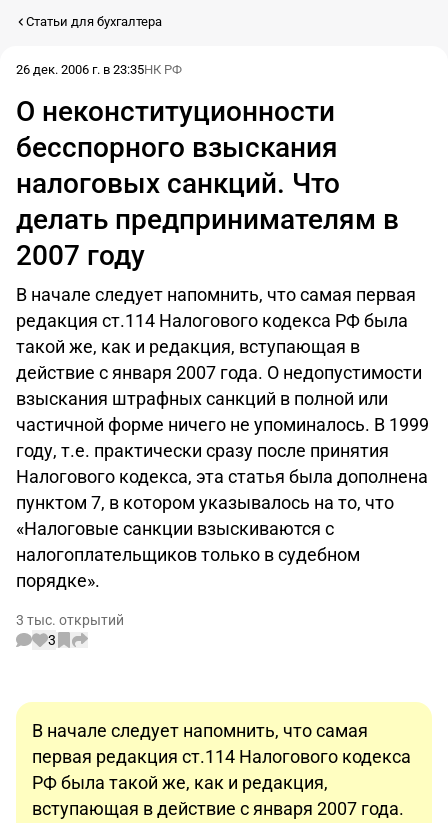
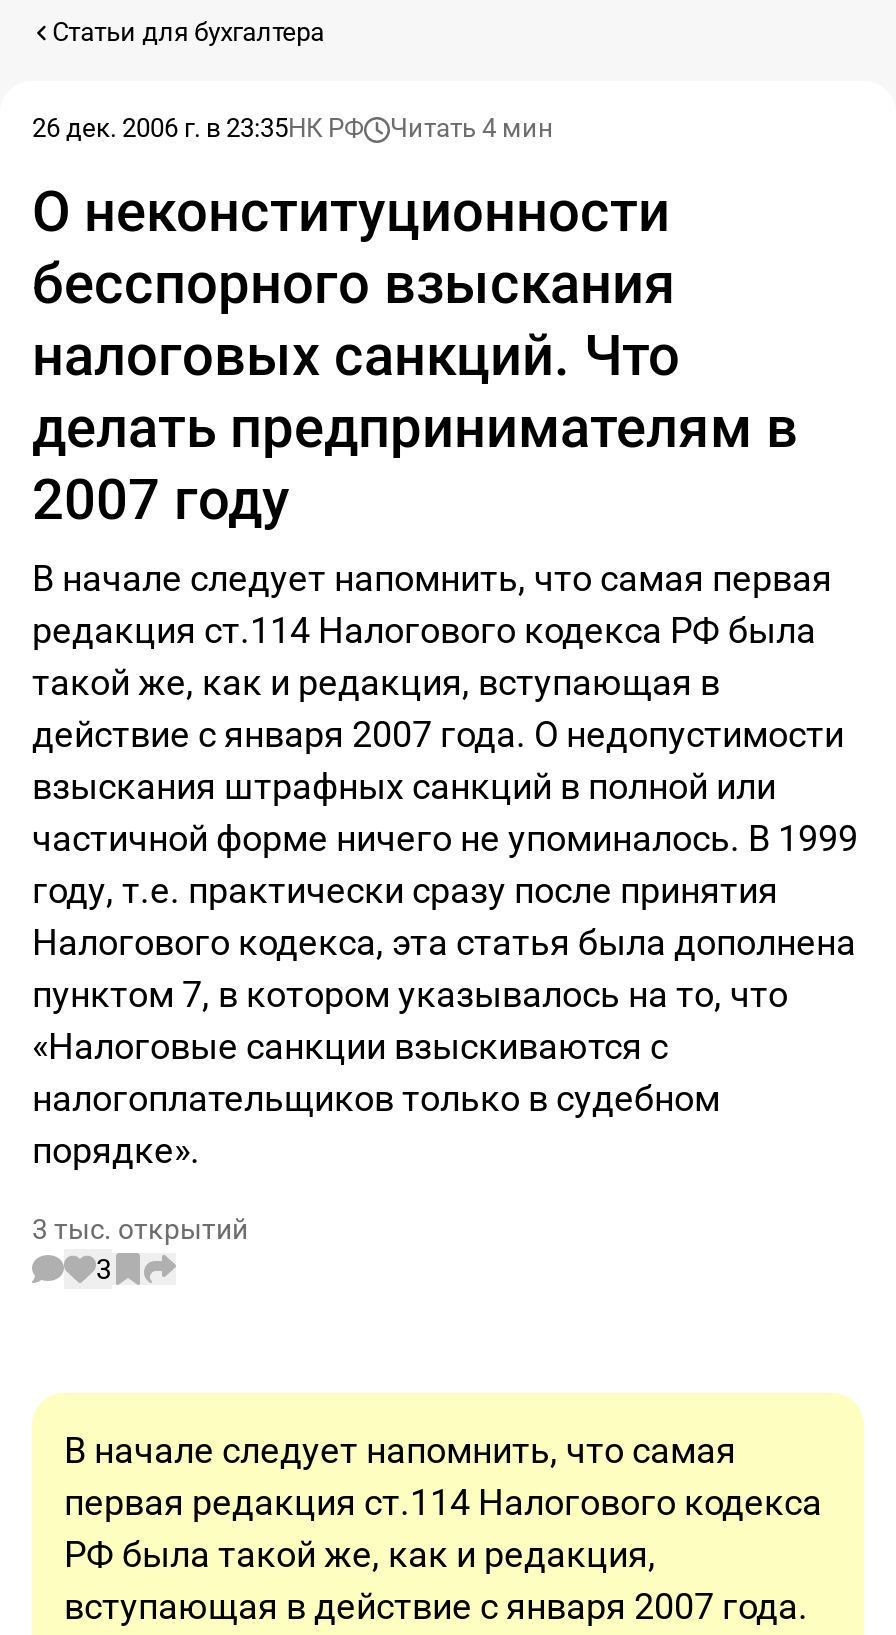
none -> [390,113,554,143] Читать 4 мин

